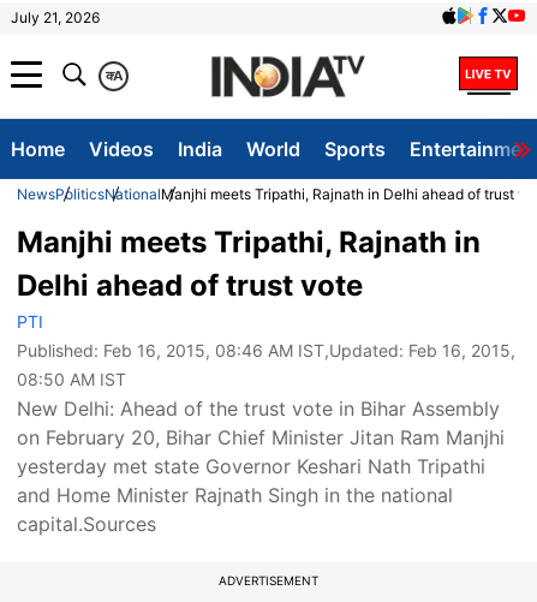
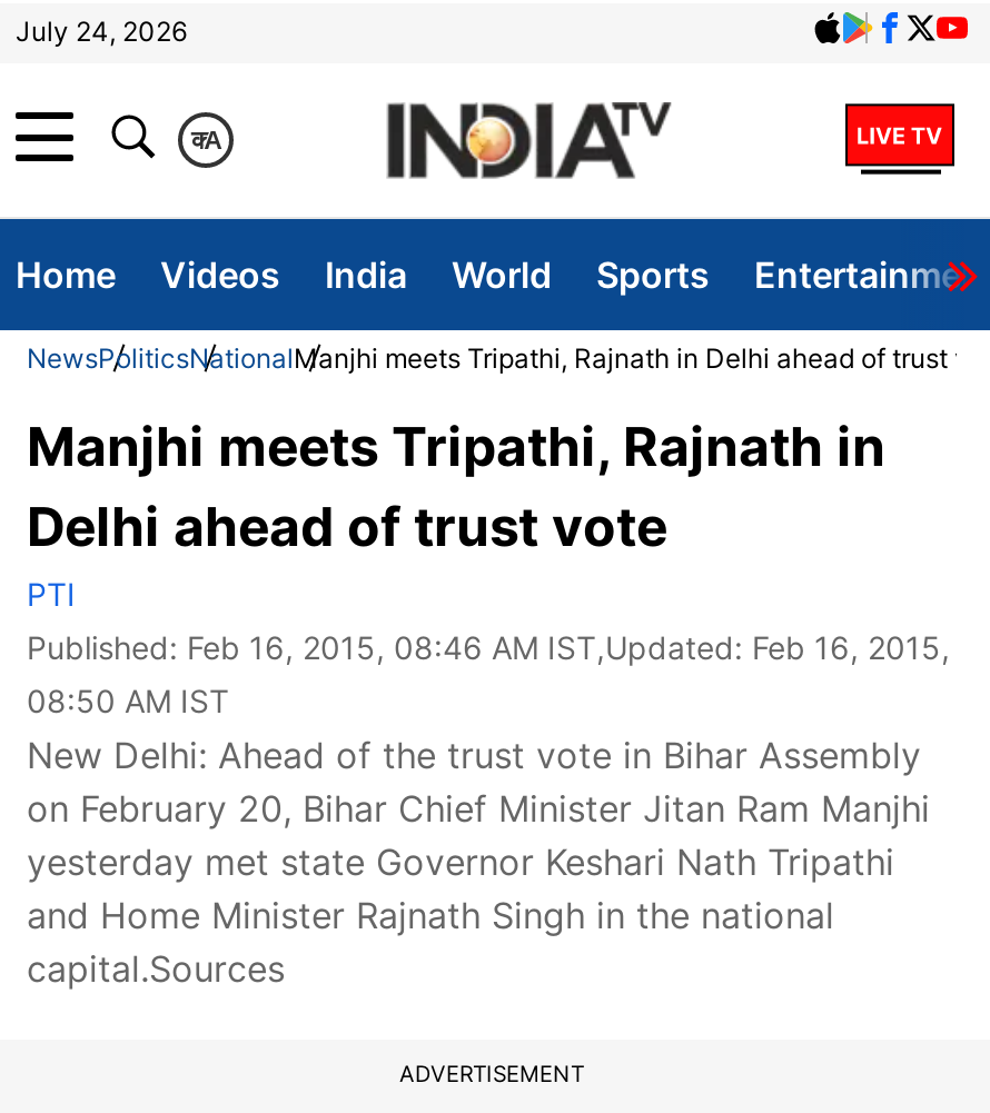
[11,8,100,26] July 21, 2026 -> [16,14,187,48] July 24, 2026

